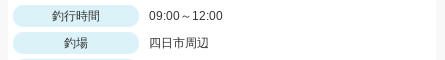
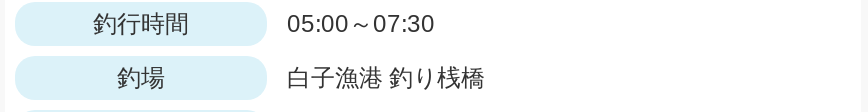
[149,9,223,23] 09:00～12:00 -> [287,10,435,38] 05:00～07:30
[149,36,209,50] 四日市周辺 -> [287,64,485,92] 白子漁港 釣り桟橋

